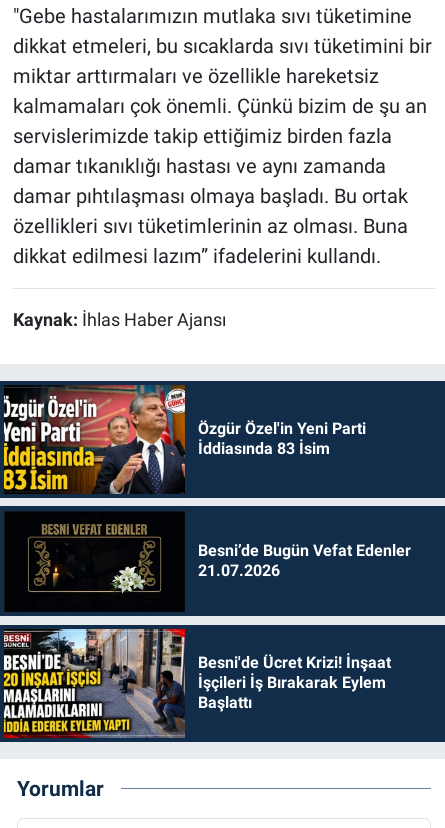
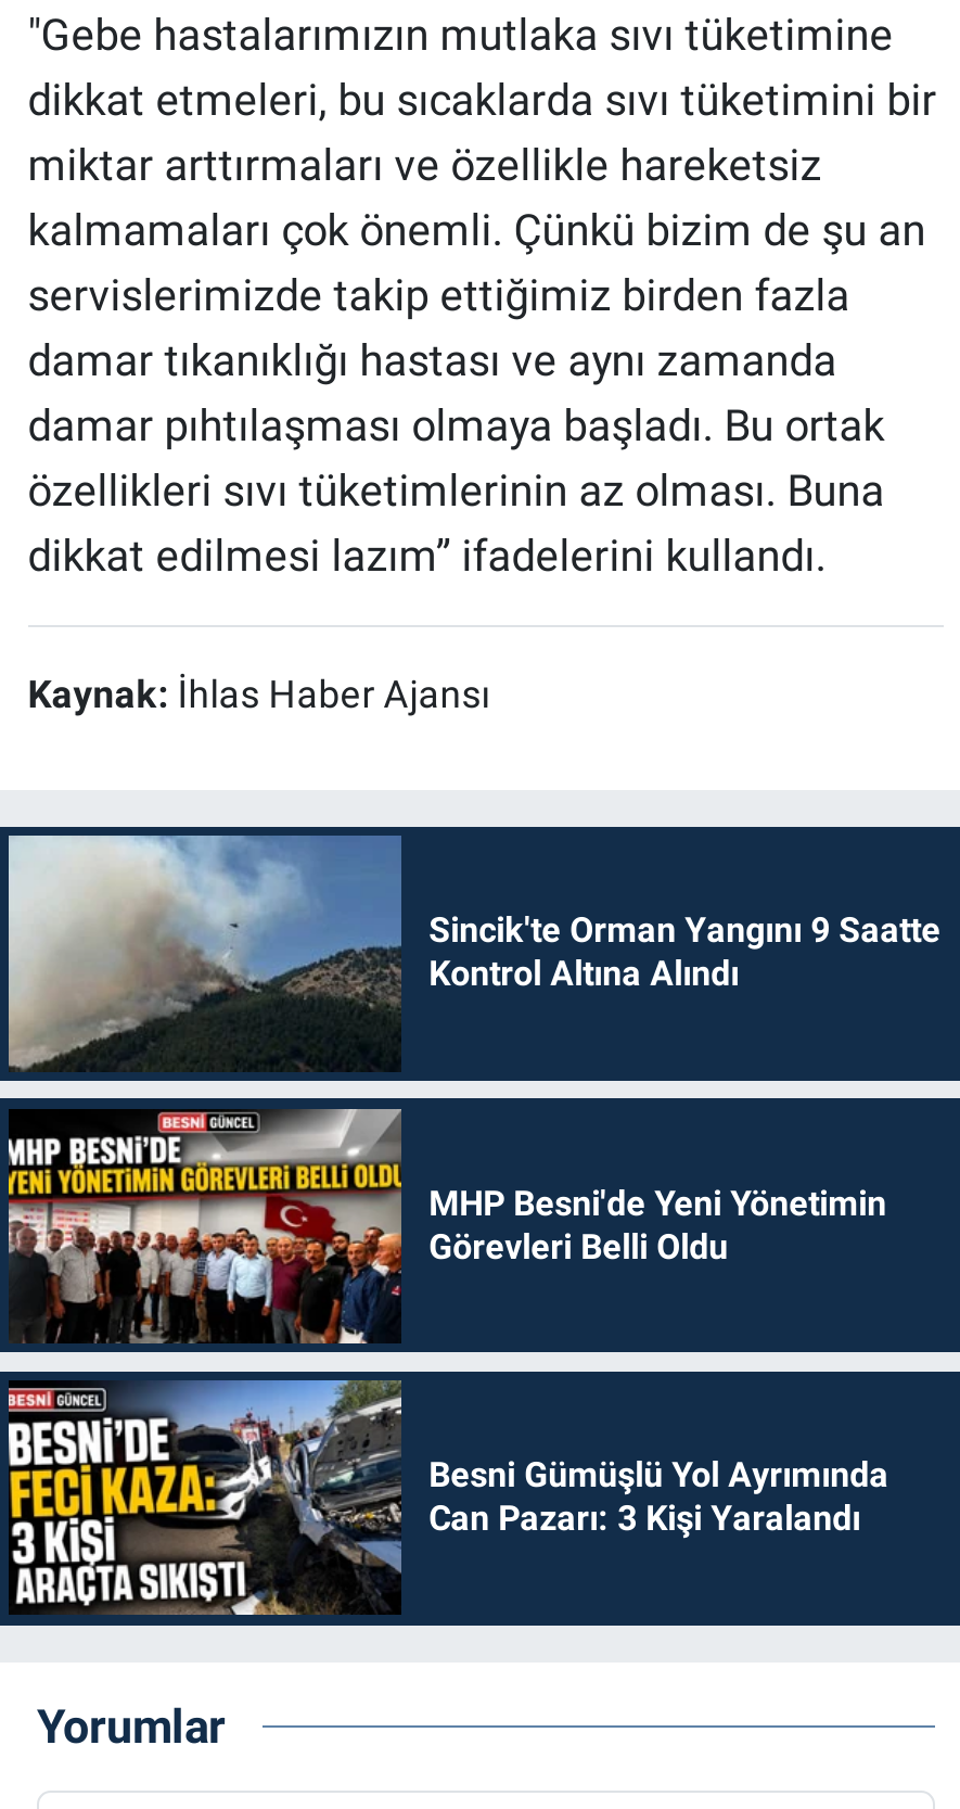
[3,384,366,495] [image] | Özgür Özel'in Yeni Parti | İddiasında 83 İsim -> [7,833,941,1072] [image] | Sincik'te Orman Yangını 9 Saatte | Kontrol Altına Alındı
[4,511,411,612] [image] | Besni’de Bugün Vefat Edenler | 21.07.2026 -> [7,1107,886,1346] [image] | MHP Besni'de Yeni Yönetimin | Görevleri Belli Oldu
[3,628,391,739] [image] | Besni'de Ücret Krizi! İnşaat | İşçileri İş Bırakarak Eylem | Başlattı -> [7,1378,889,1617] [image] | Besni Gümüşlü Yol Ayrımında | Can Pazarı: 3 Kişi Yaralandı

